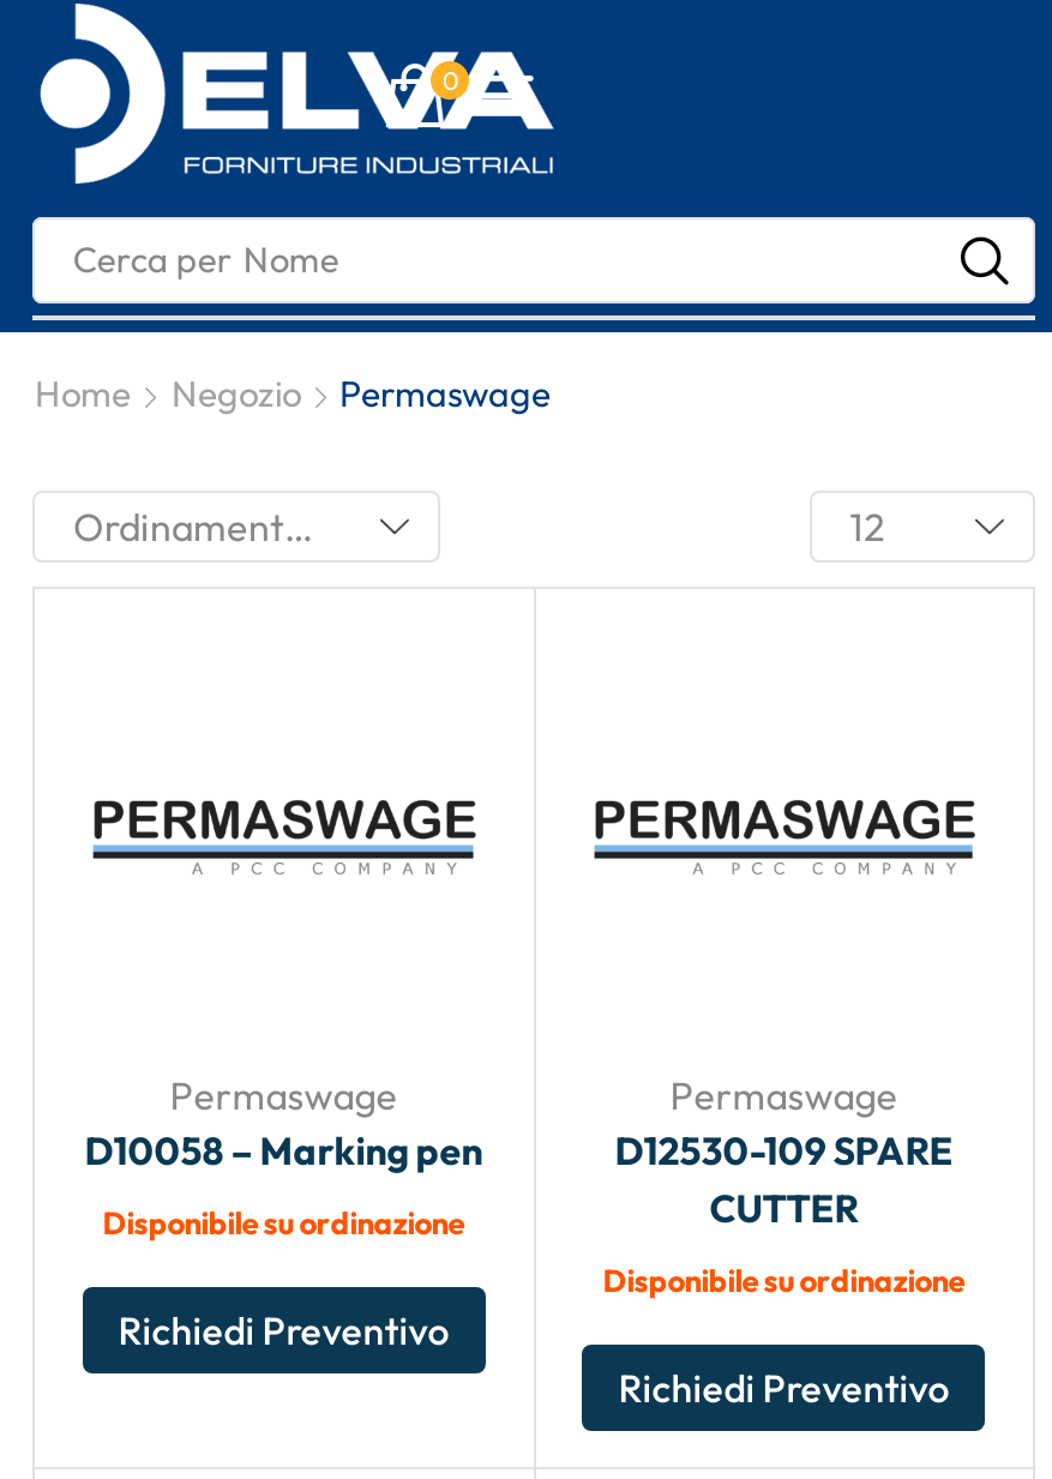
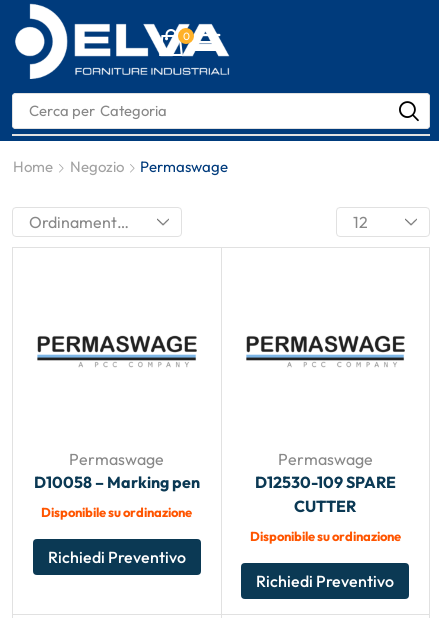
[73,238,339,283] Cerca per Nome -> [29,101,167,120] Cerca per Categoria

